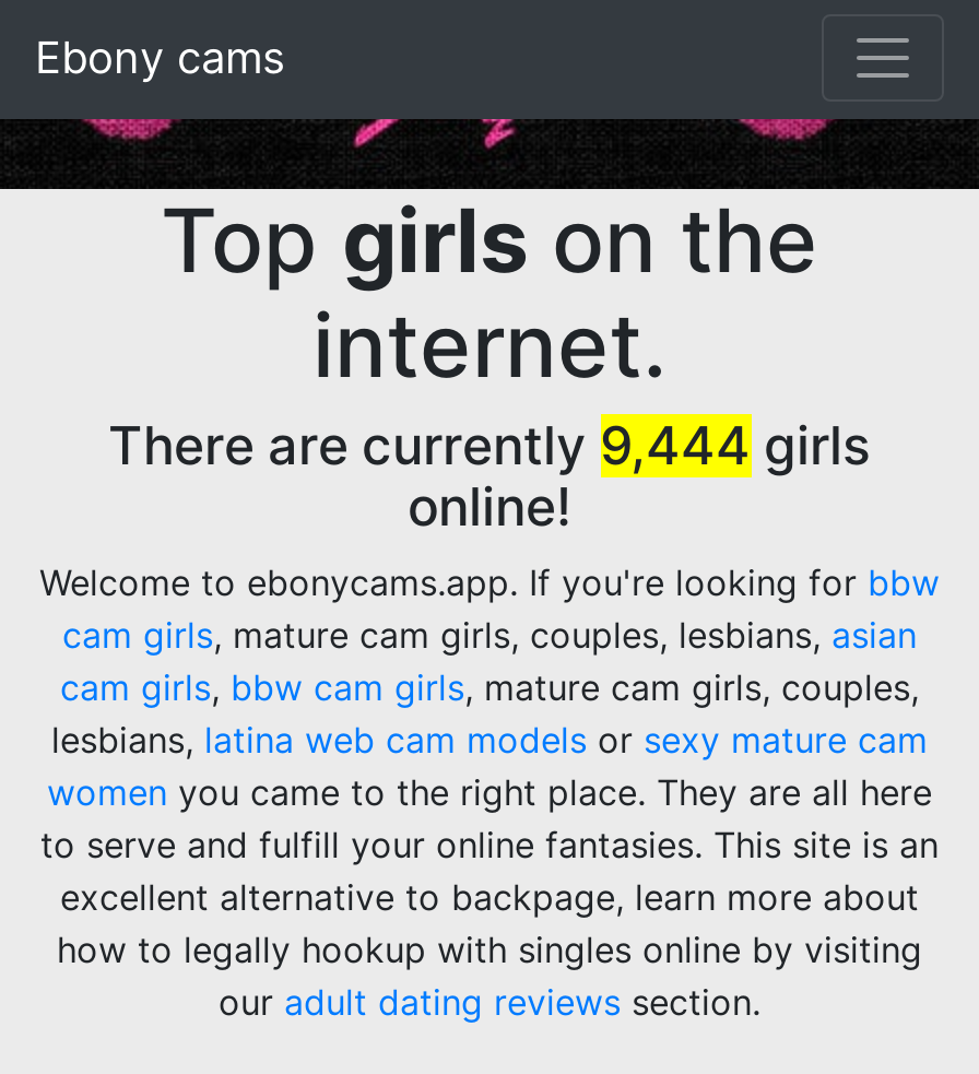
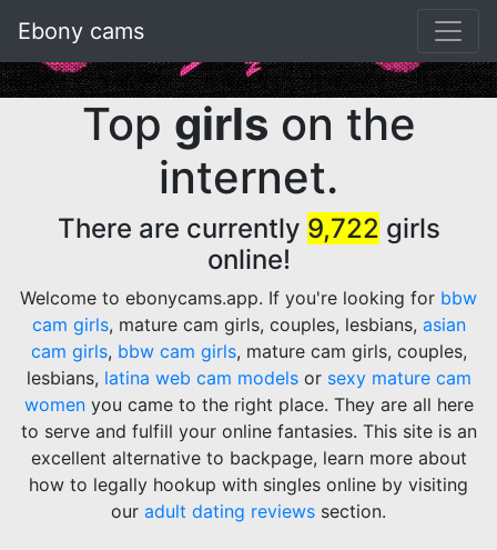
[108,414,871,477] There are currently 9,444 girls -> [57,212,440,244] There are currently 9,722 girls

